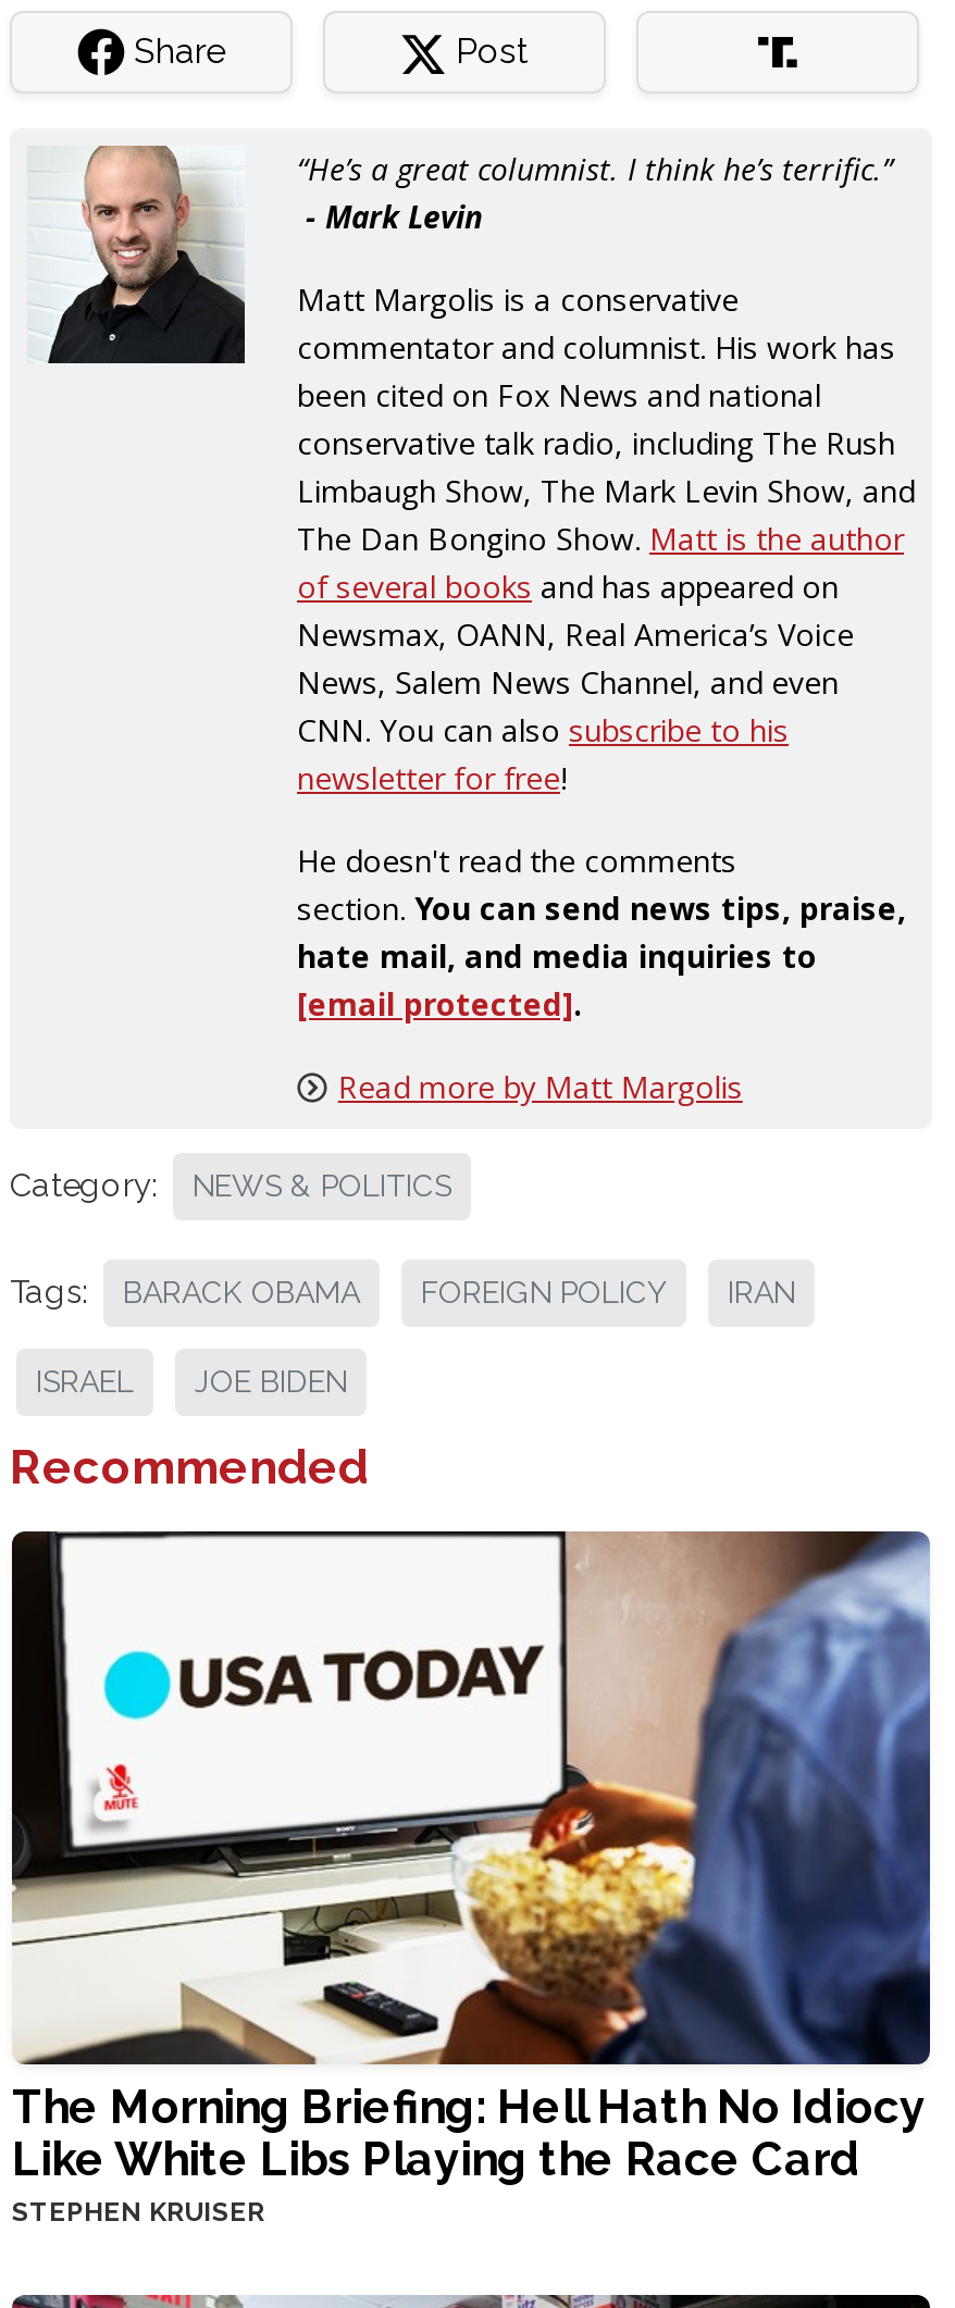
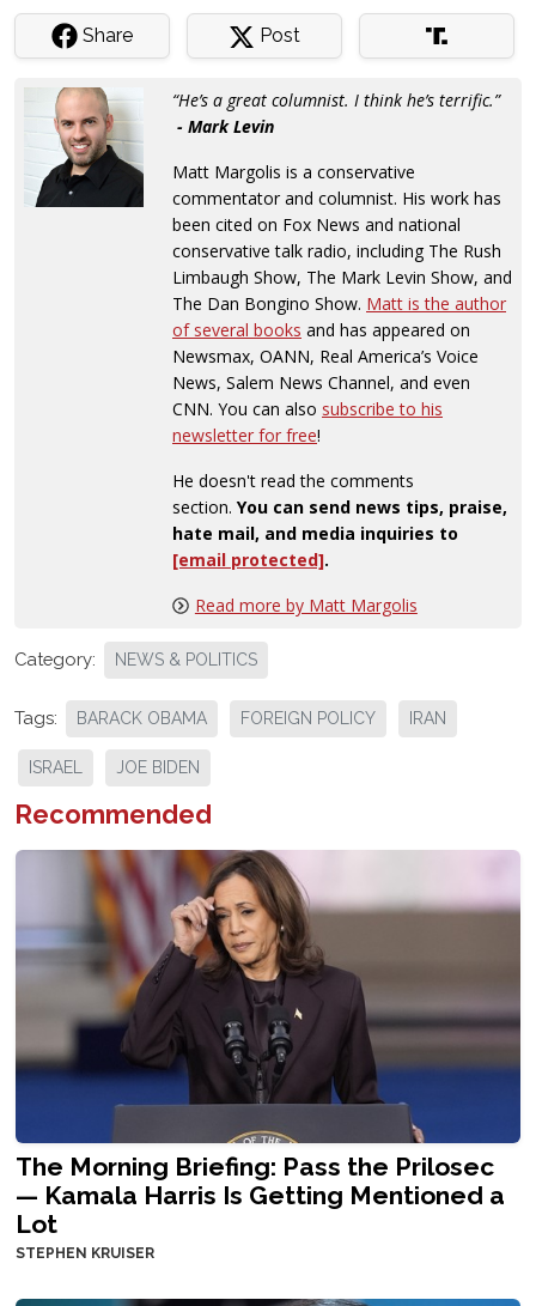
[10,1529,932,2186] [image] | The Morning Briefing: Hell Hath No Idiocy | Like White Libs Playing the Race Card -> [14,849,522,1239] [image] | The Morning Briefing: Pass the Prilosec | — Kamala Harris Is Getting Mentioned a | Lot

